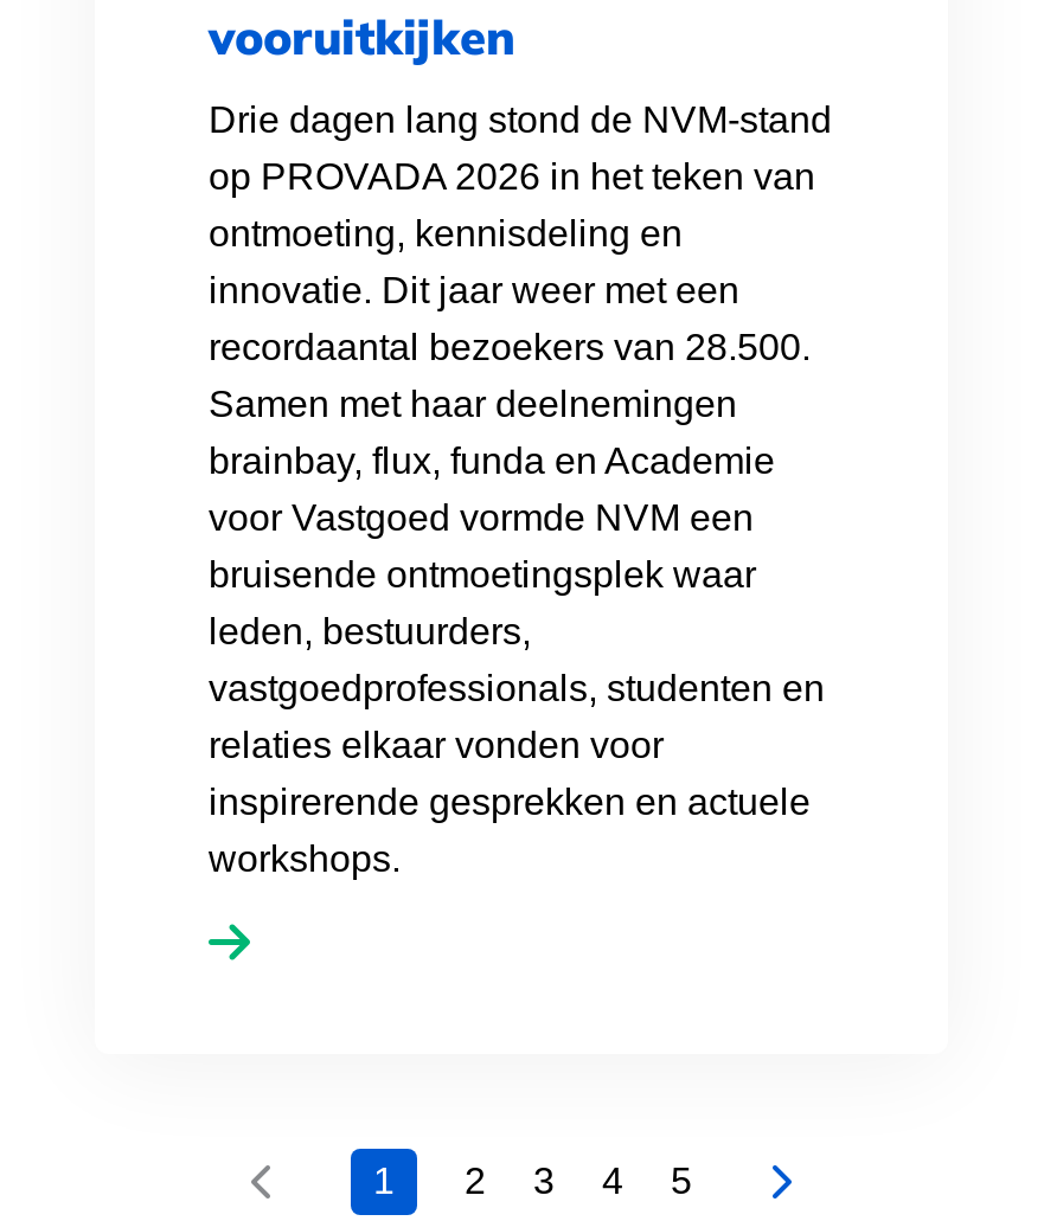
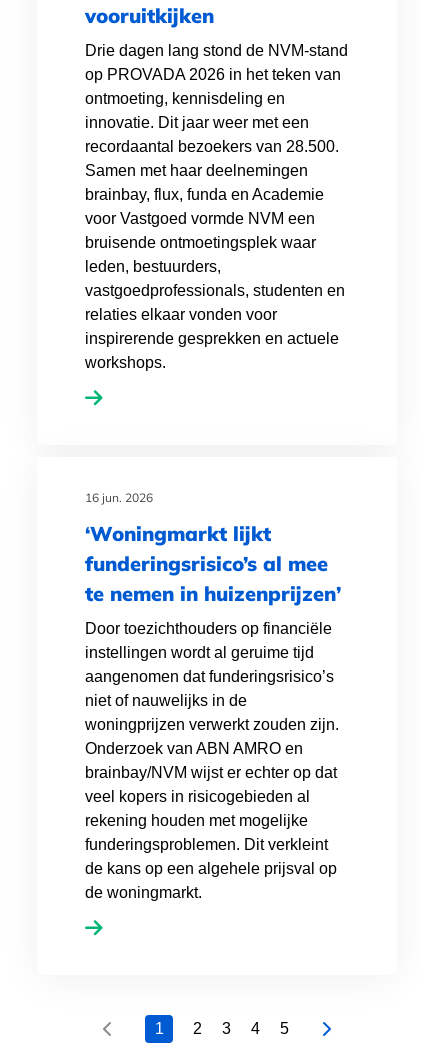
none -> [85,490,341,901] 16 jun. 2026 | ‘Woningmarkt lijkt | funderingsrisico’s al mee | te nemen in huizenprijzen’ | Door toezichthouders op financiële | instellingen wordt al geruime tijd | aangenomen dat funderingsrisico’s | niet of nauwelijks in de | woningprijzen verwerkt zouden zijn. | Onderzoek van ABN AMRO en | brainbay/NVM wijst er echter op dat | veel kopers in risicogebieden al | rekening houden met mogelijke | funderingsproblemen. Dit verkleint | de kans op een algehele prijsval op | de woningmarkt.

